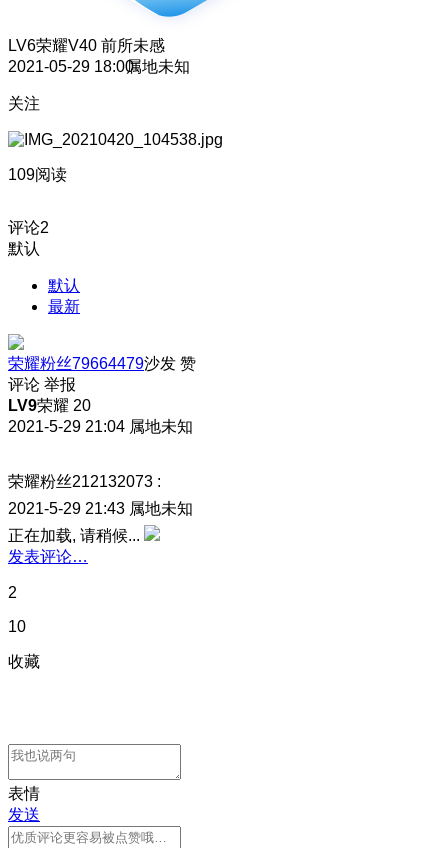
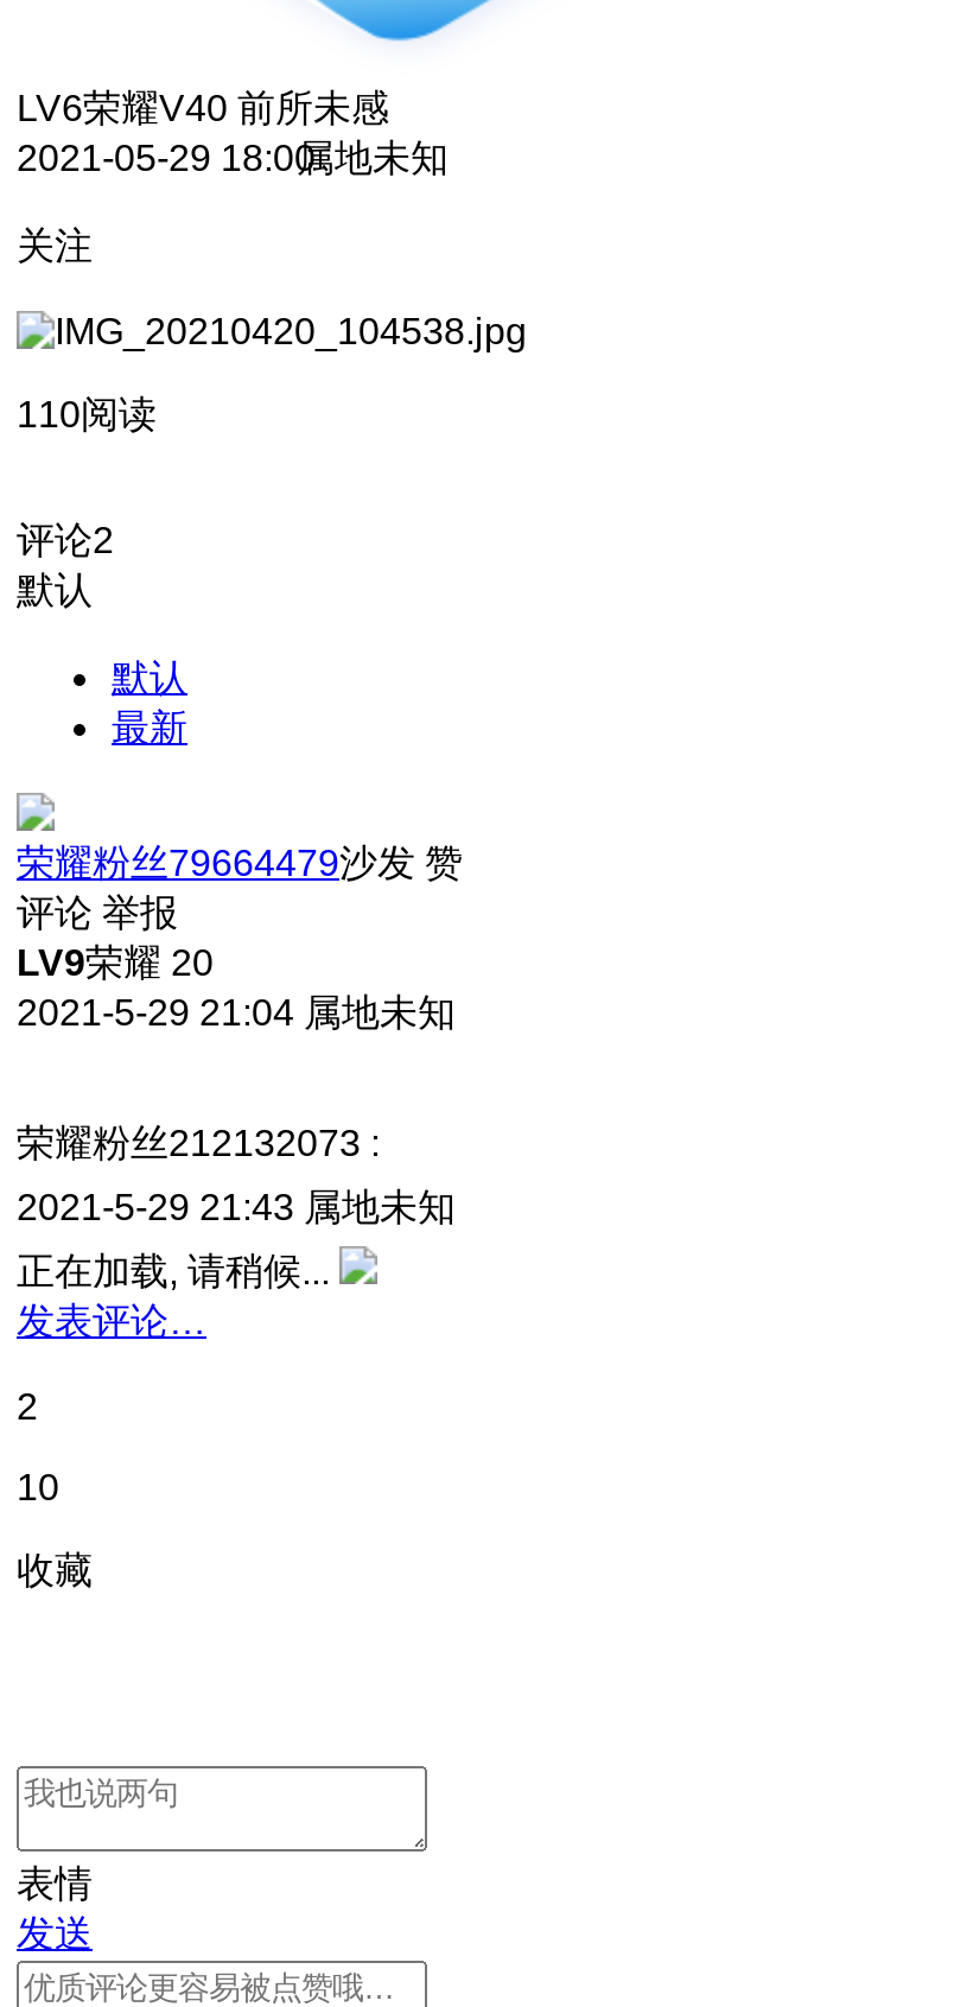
[8,166,67,183] 109阅读 -> [17,394,157,434] 110阅读

